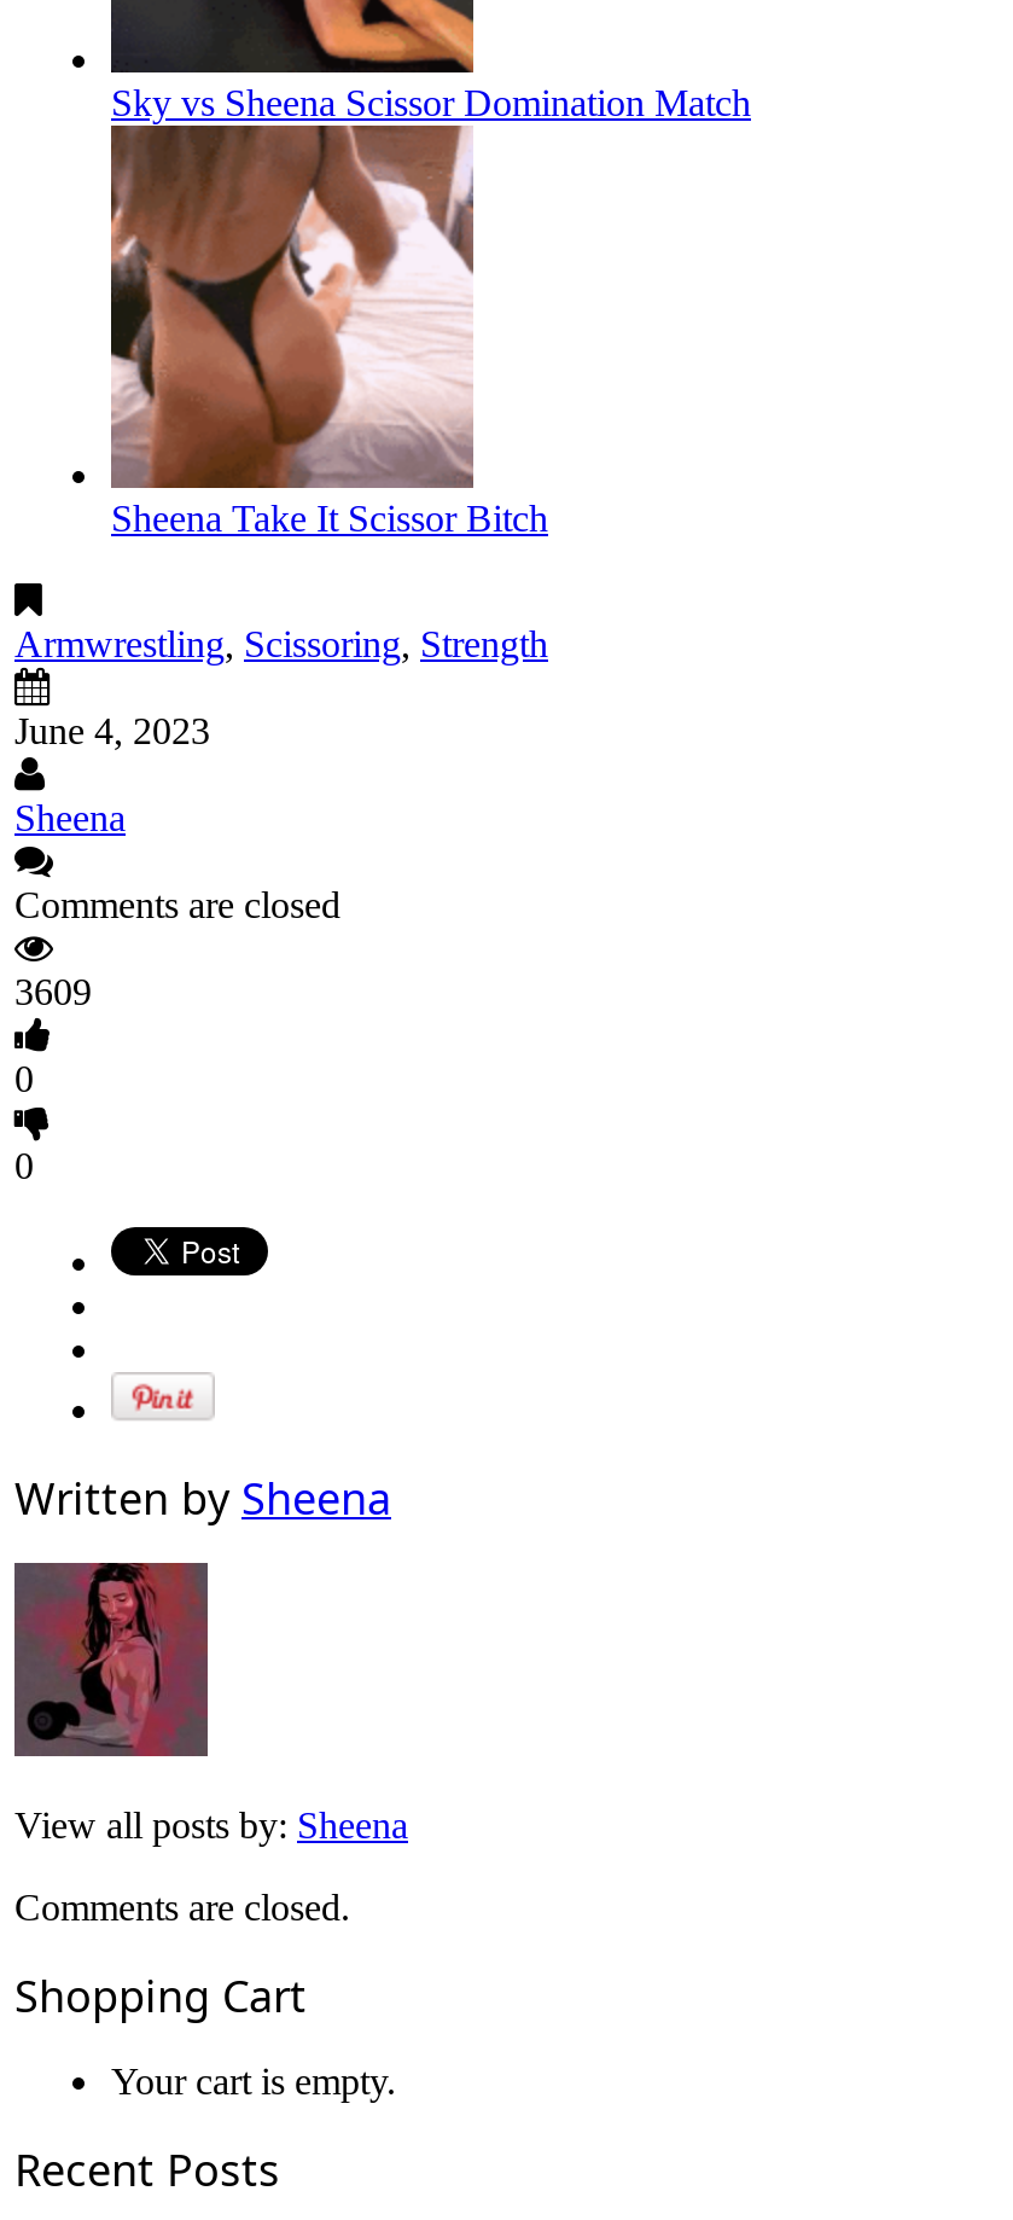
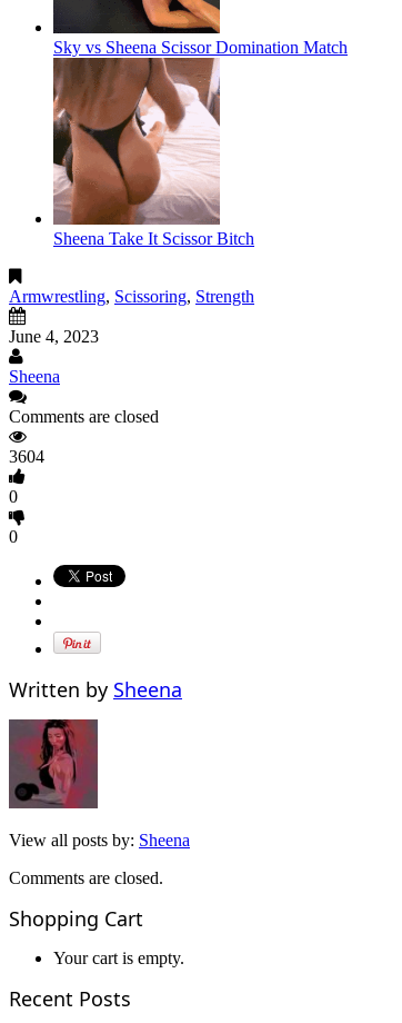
[14,970,92,1011] 3609 -> [9,447,44,465] 3604

